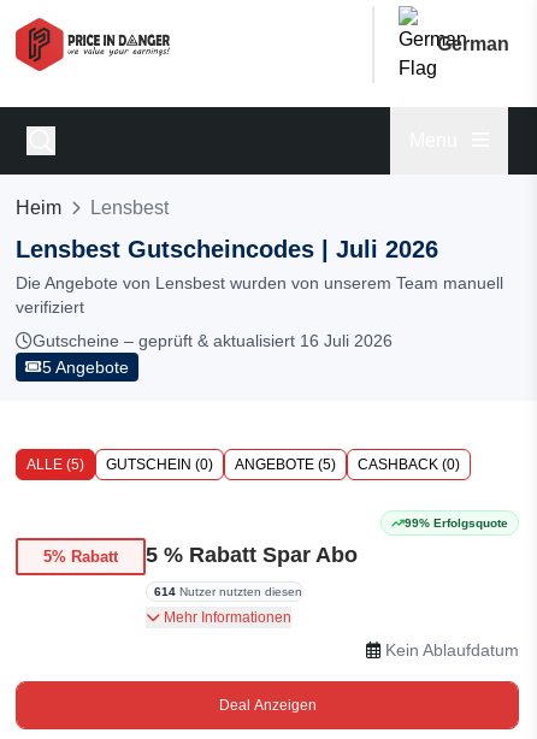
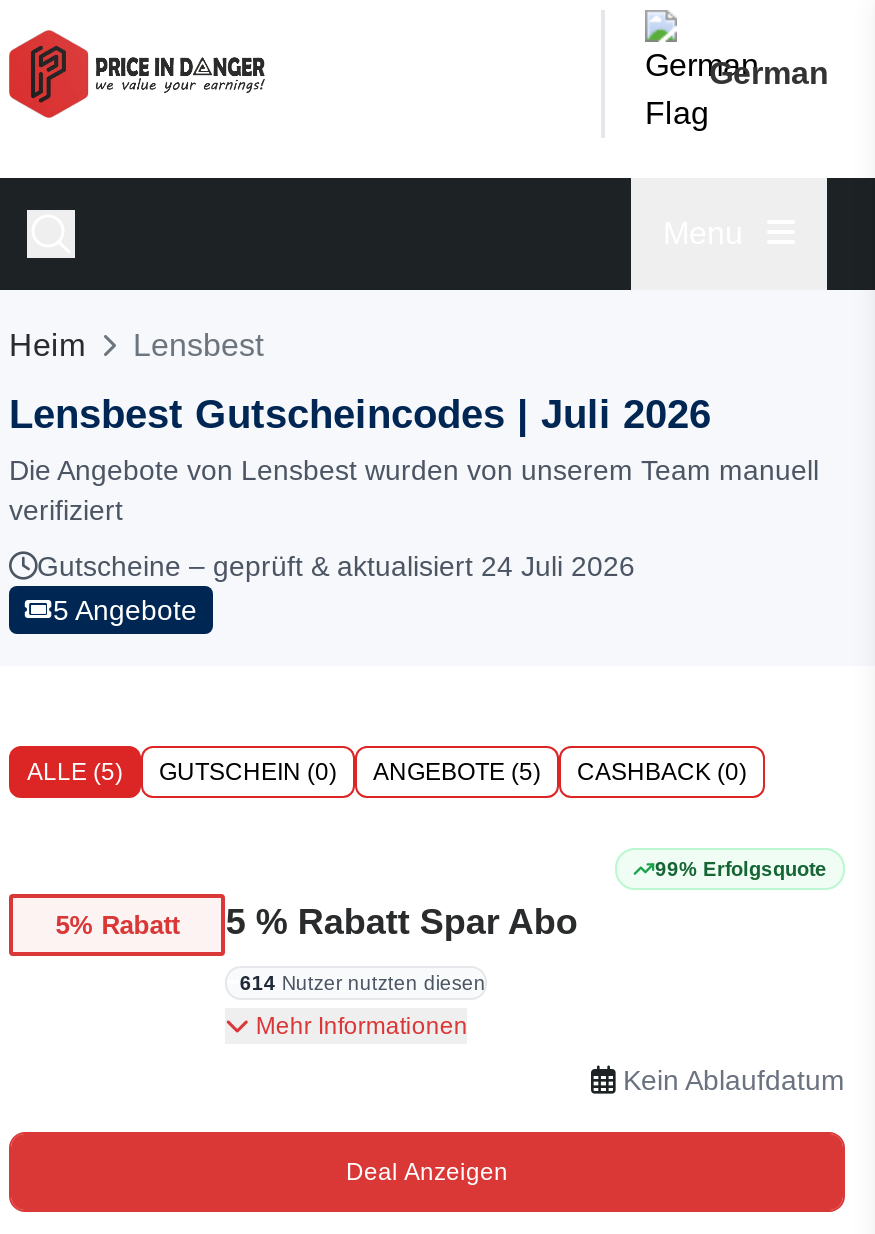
[33,331,393,350] Gutscheine – geprüft & aktualisiert 16 Juli 2026 -> [37,550,635,582] Gutscheine – geprüft & aktualisiert 24 Juli 2026

